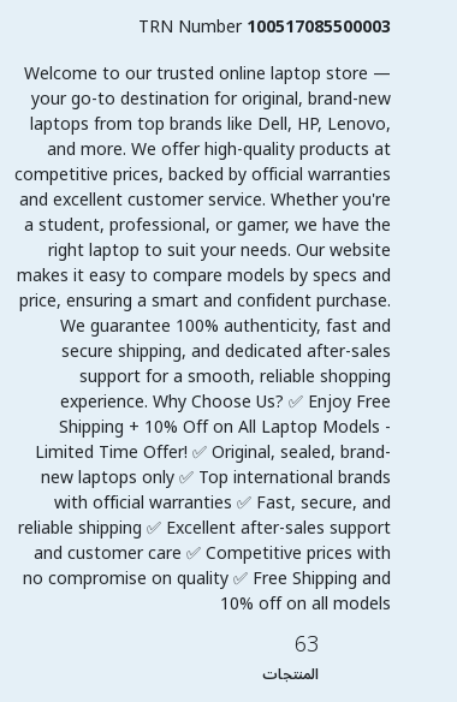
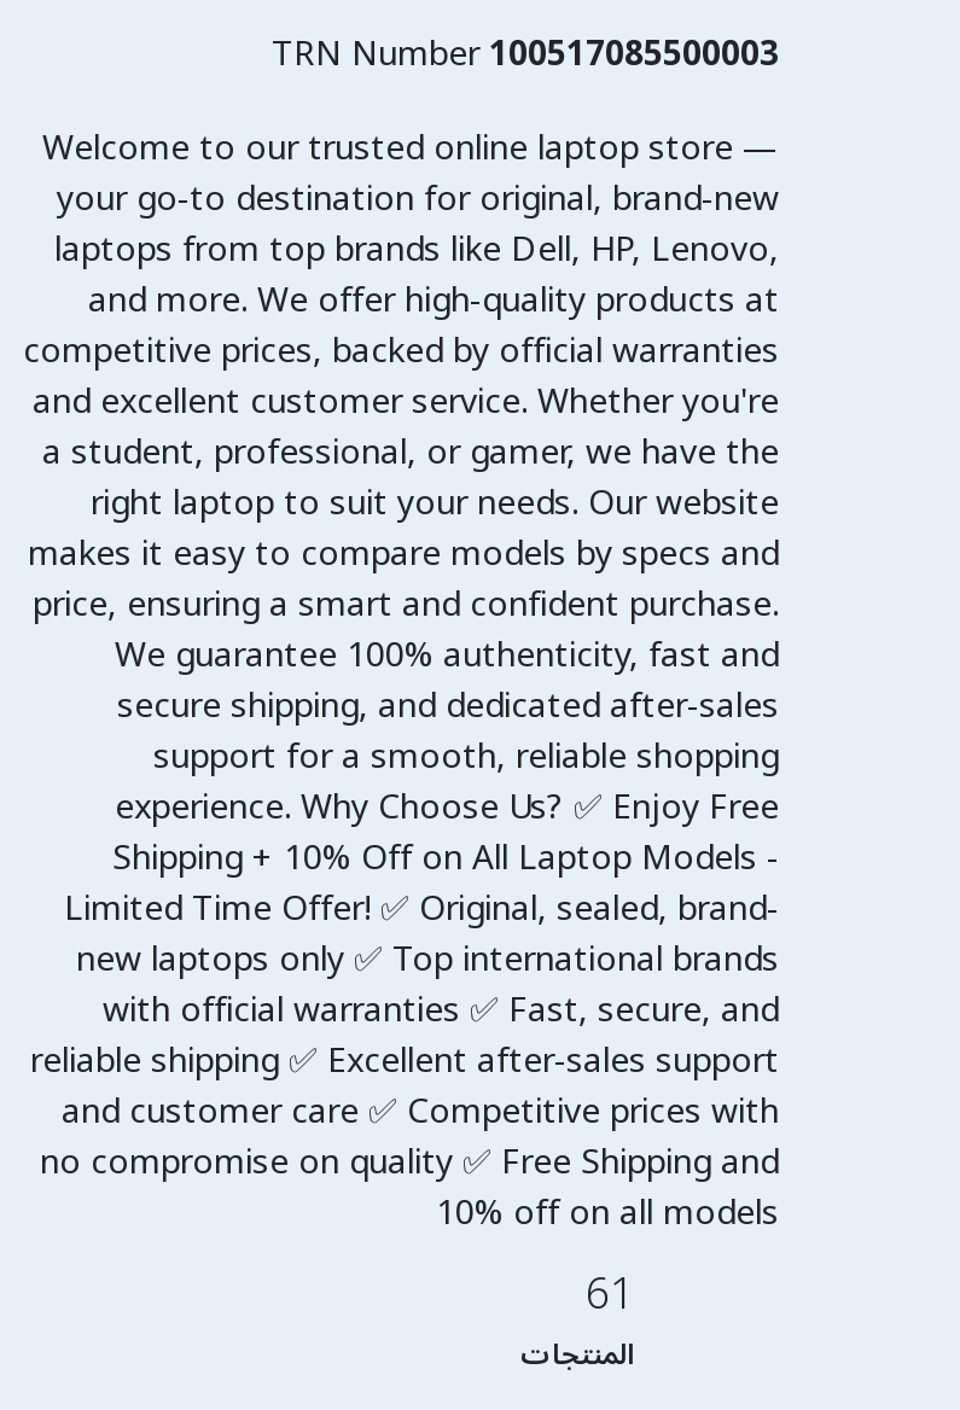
[295,621,319,667] 63 -> [586,1248,634,1340] 61

